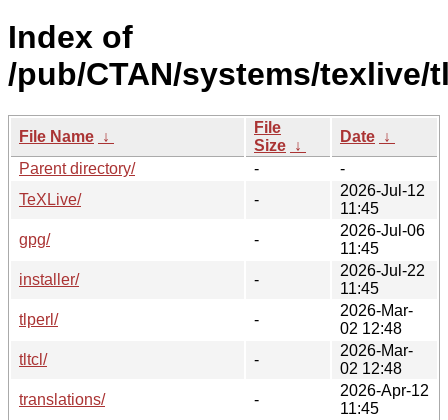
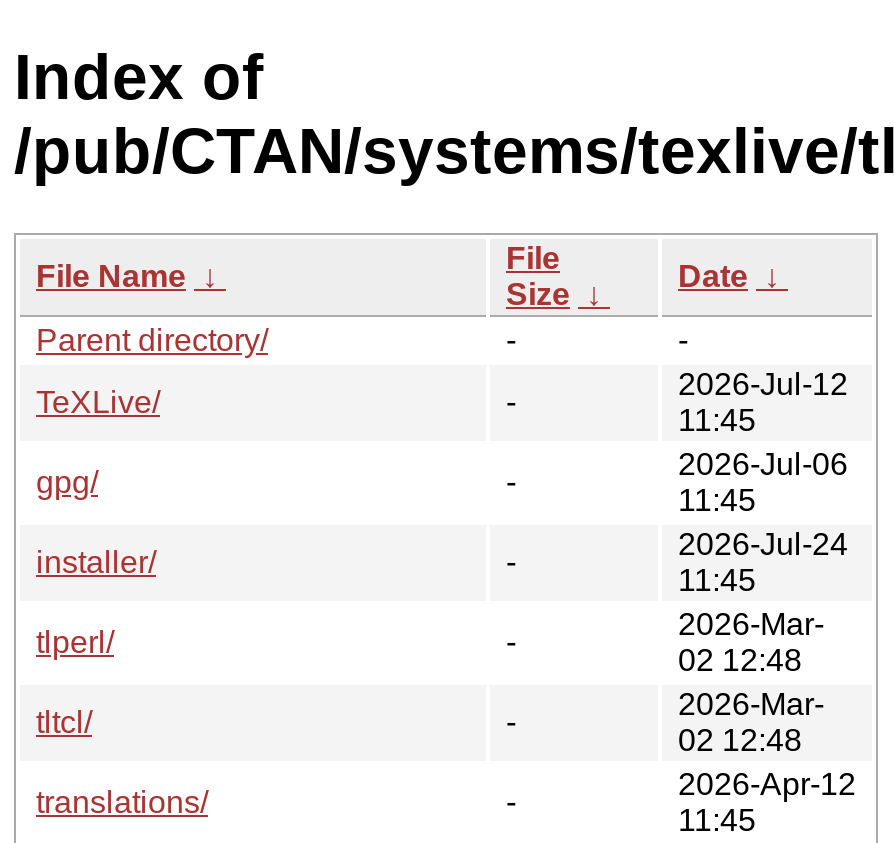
[340,262,425,279] 2026-Jul-22 -> [678,527,848,561] 2026-Jul-24

